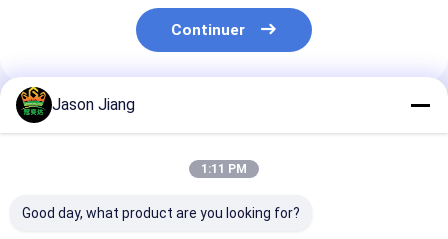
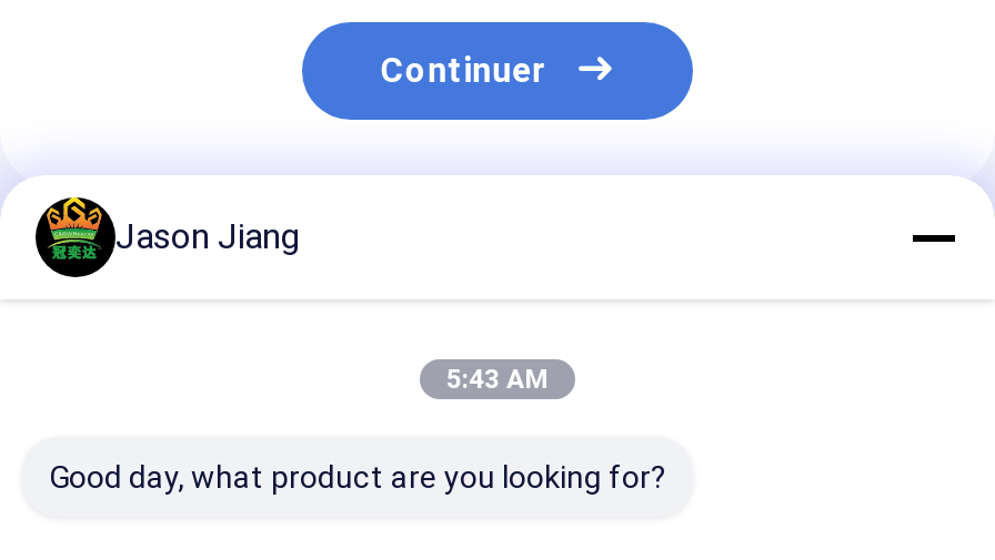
[201,162,247,176] 1:11 PM -> [446,364,549,395] 5:43 AM

